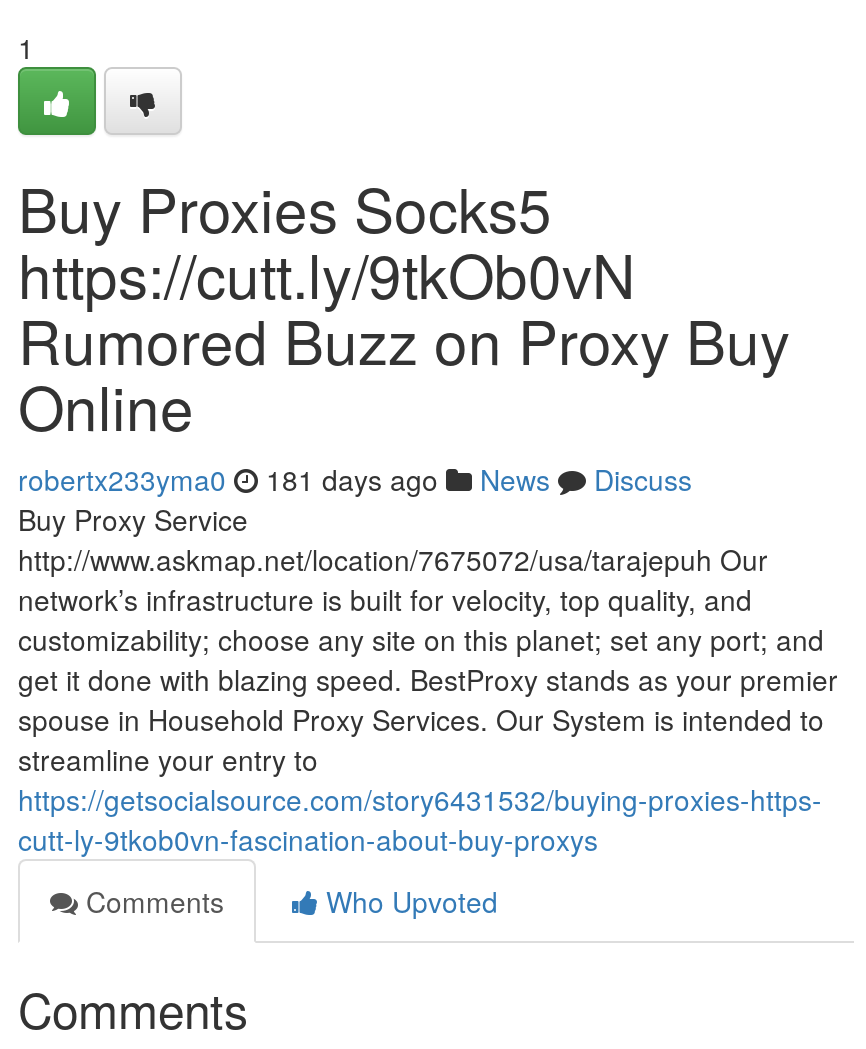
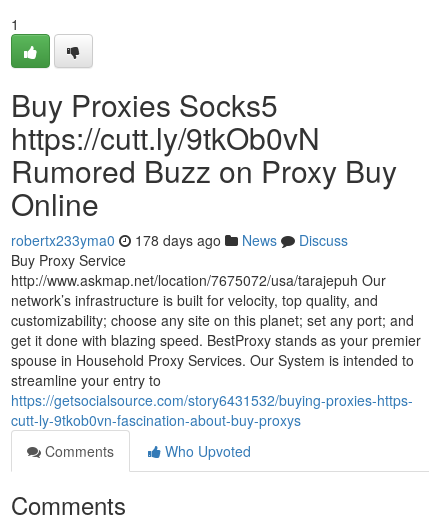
[18,459,692,499] robertx233yma0 181 days ago News Discuss -> [11,230,348,250] robertx233yma0 178 days ago News Discuss

